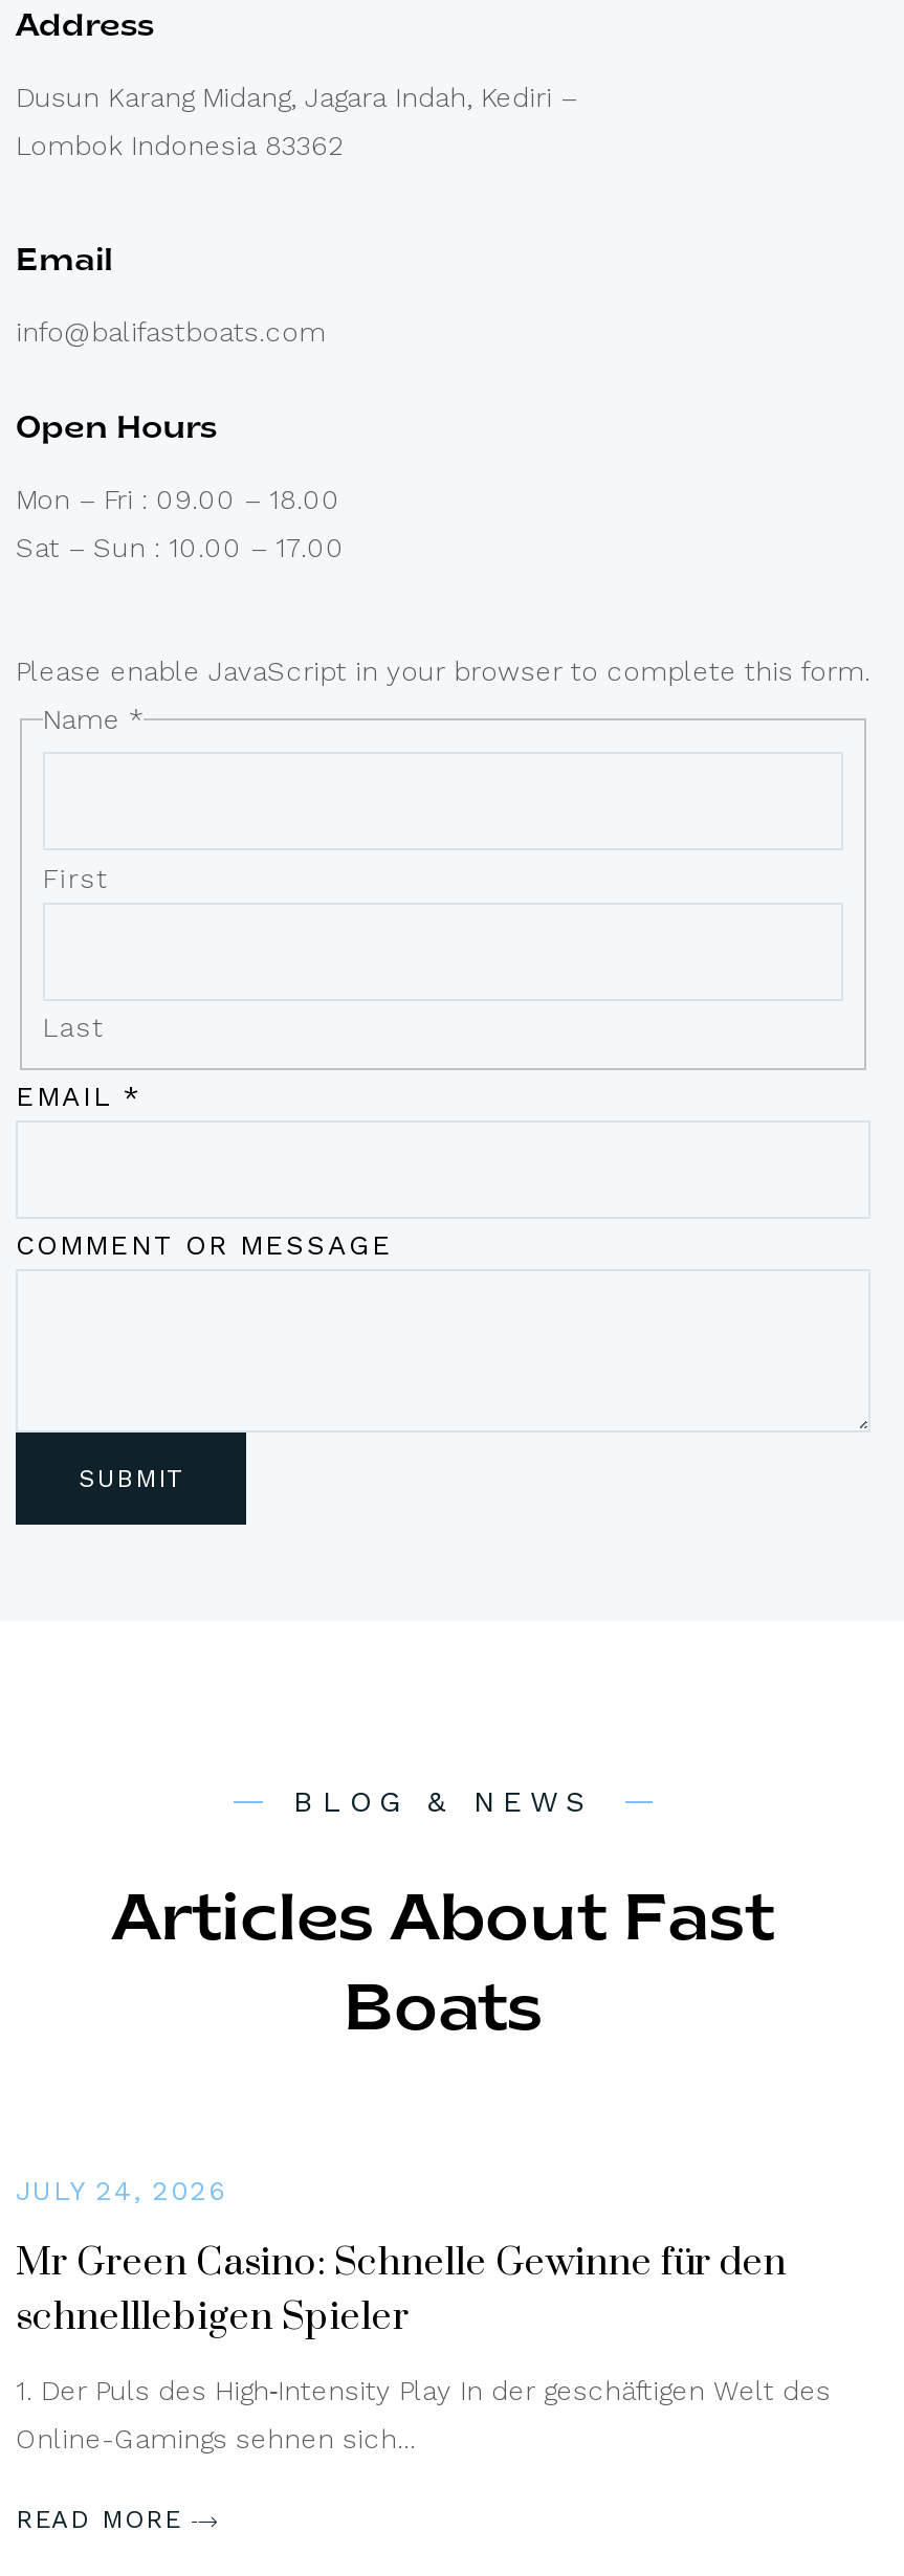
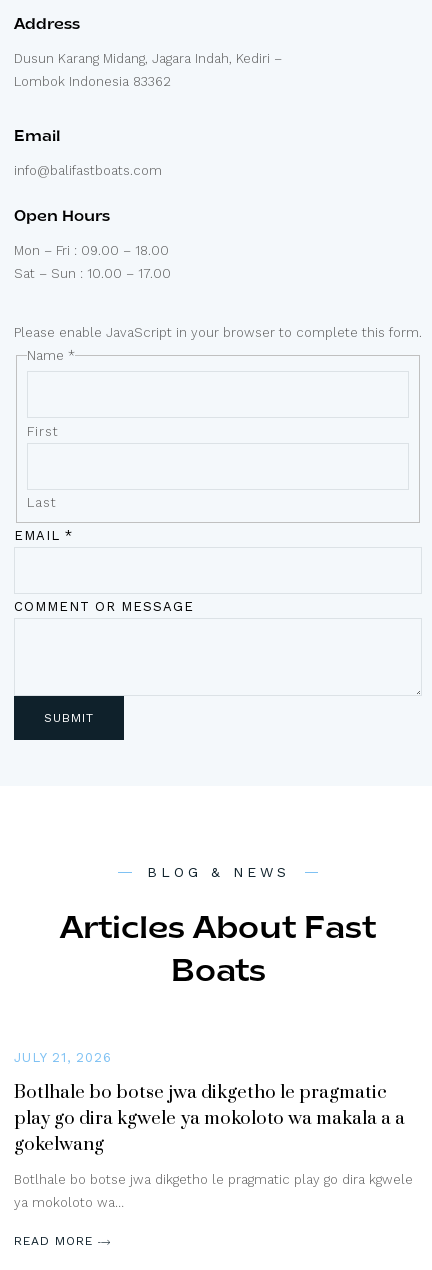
[16,2175,227,2207] JULY 24, 2026 -> [14,1051,112,1066] JULY 21, 2026
[16,2238,787,2341] Mr Green Casino: Schnelle Gewinne für den | schnelllebigen Spieler -> [14,1081,405,1156] Botlhale bo botse jwa dikgetho le pragmatic | play go dira kgwele ya mokoloto wa makala a a | gokelwang
[16,2374,831,2406] 1. Der Puls des High‑Intensity Play In der geschäftigen Welt des -> [14,1172,413,1187] Botlhale bo botse jwa dikgetho le pragmatic play go dira kgwele
[16,2422,416,2454] Online-Gamings sehnen sich… -> [14,1195,124,1210] ya mokoloto wa…

